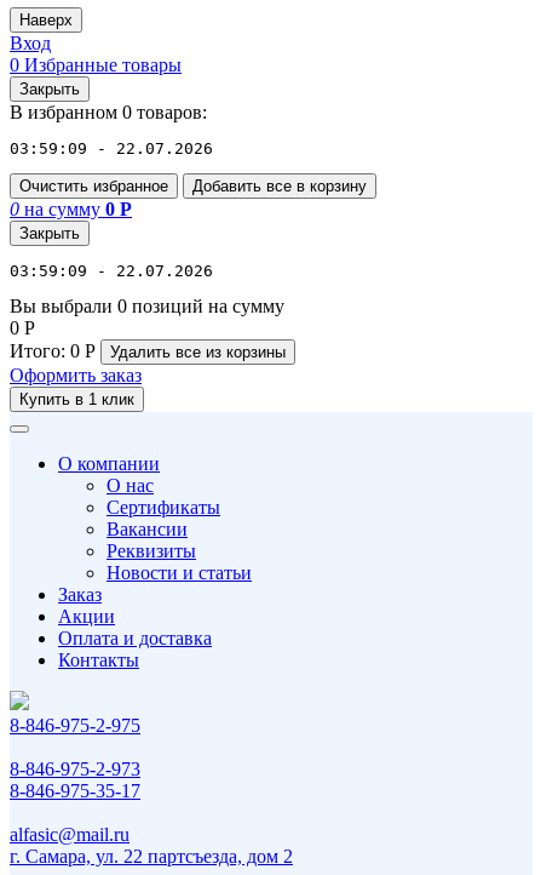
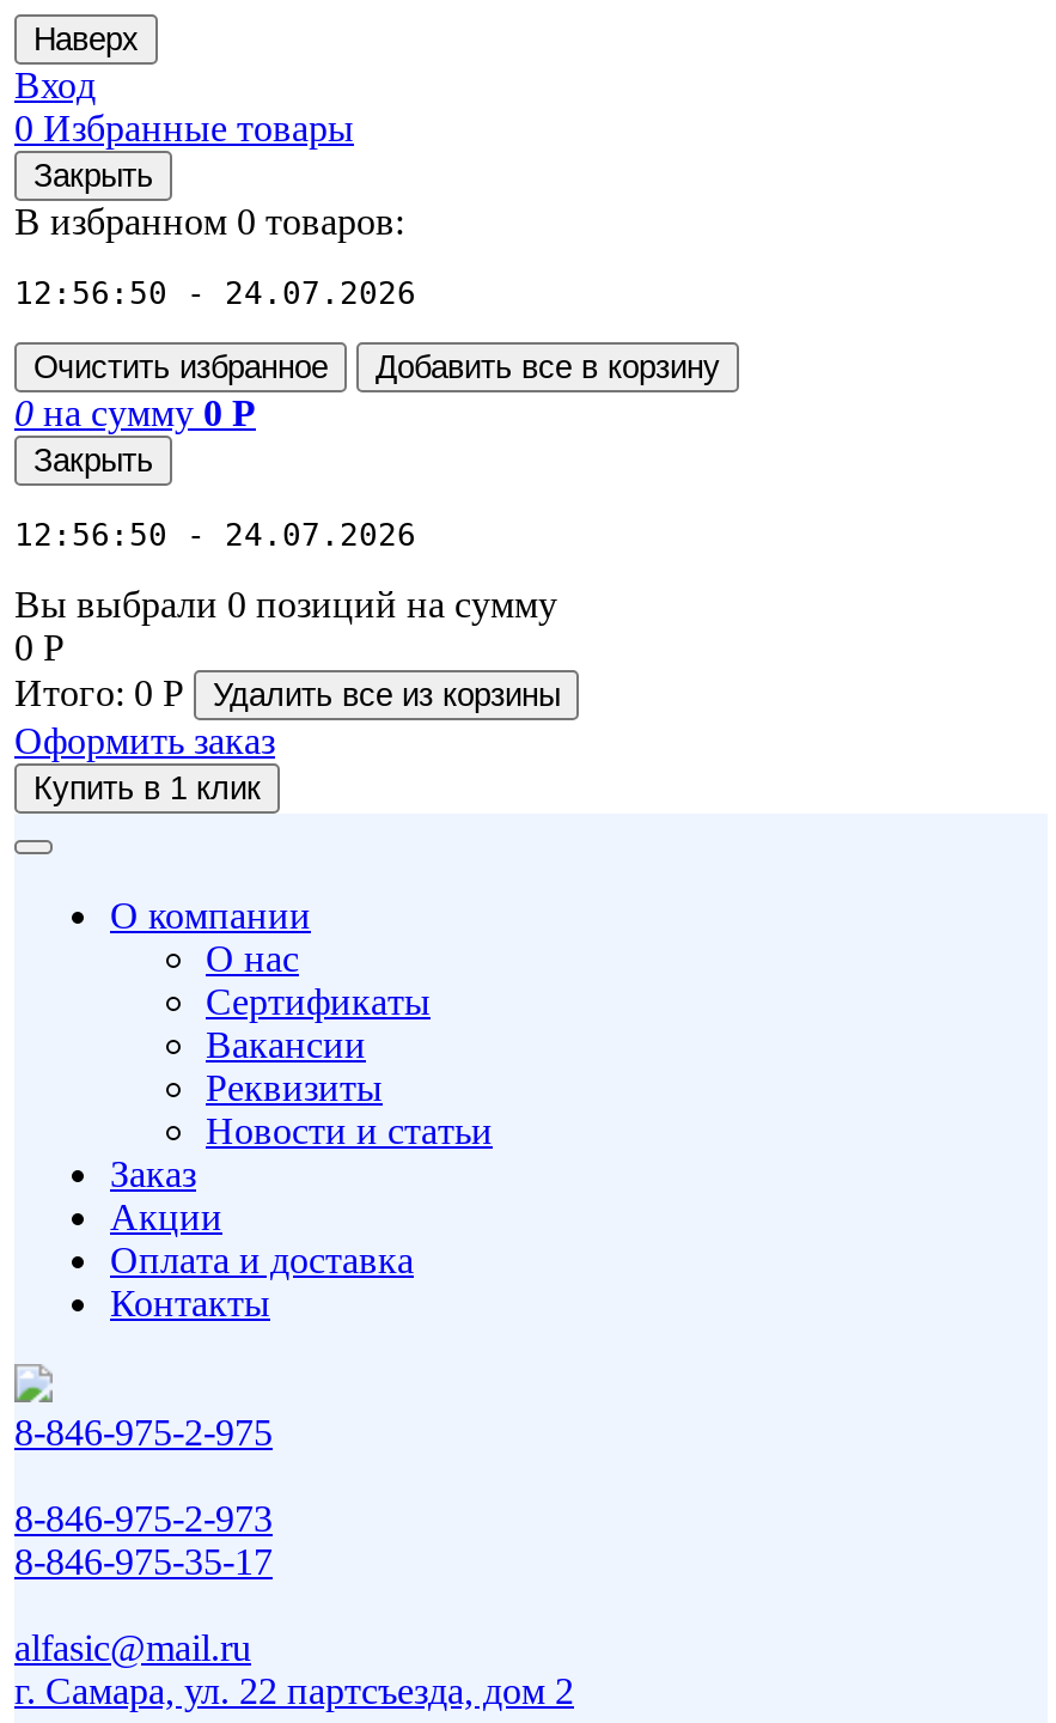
[10,139,213,158] 03:59:09 - 22.07.2026 -> [14,275,416,311] 12:56:50 - 24.07.2026
[10,262,213,280] 03:59:09 - 22.07.2026 -> [14,517,416,553] 12:56:50 - 24.07.2026

